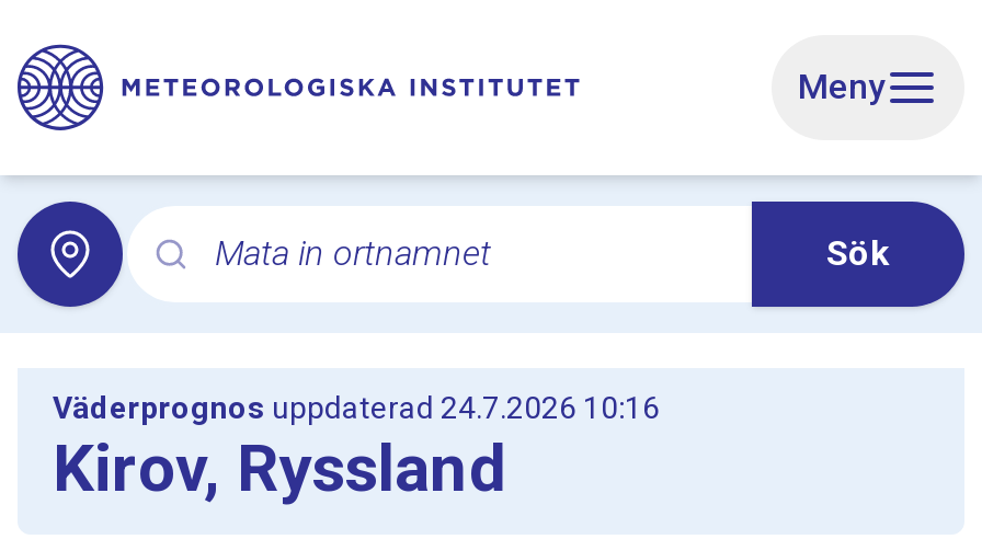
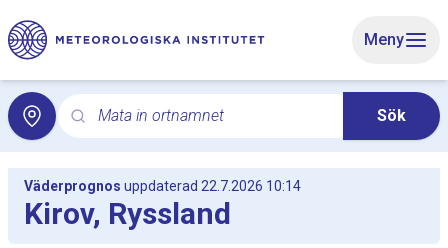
[53,390,660,425] Väderprognos uppdaterad 24.7.2026 10:16 -> [24,178,301,194] Väderprognos uppdaterad 22.7.2026 10:14

